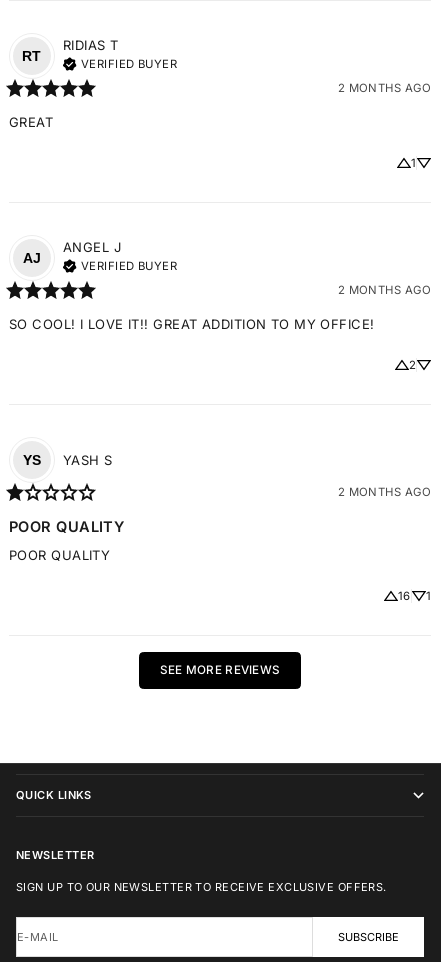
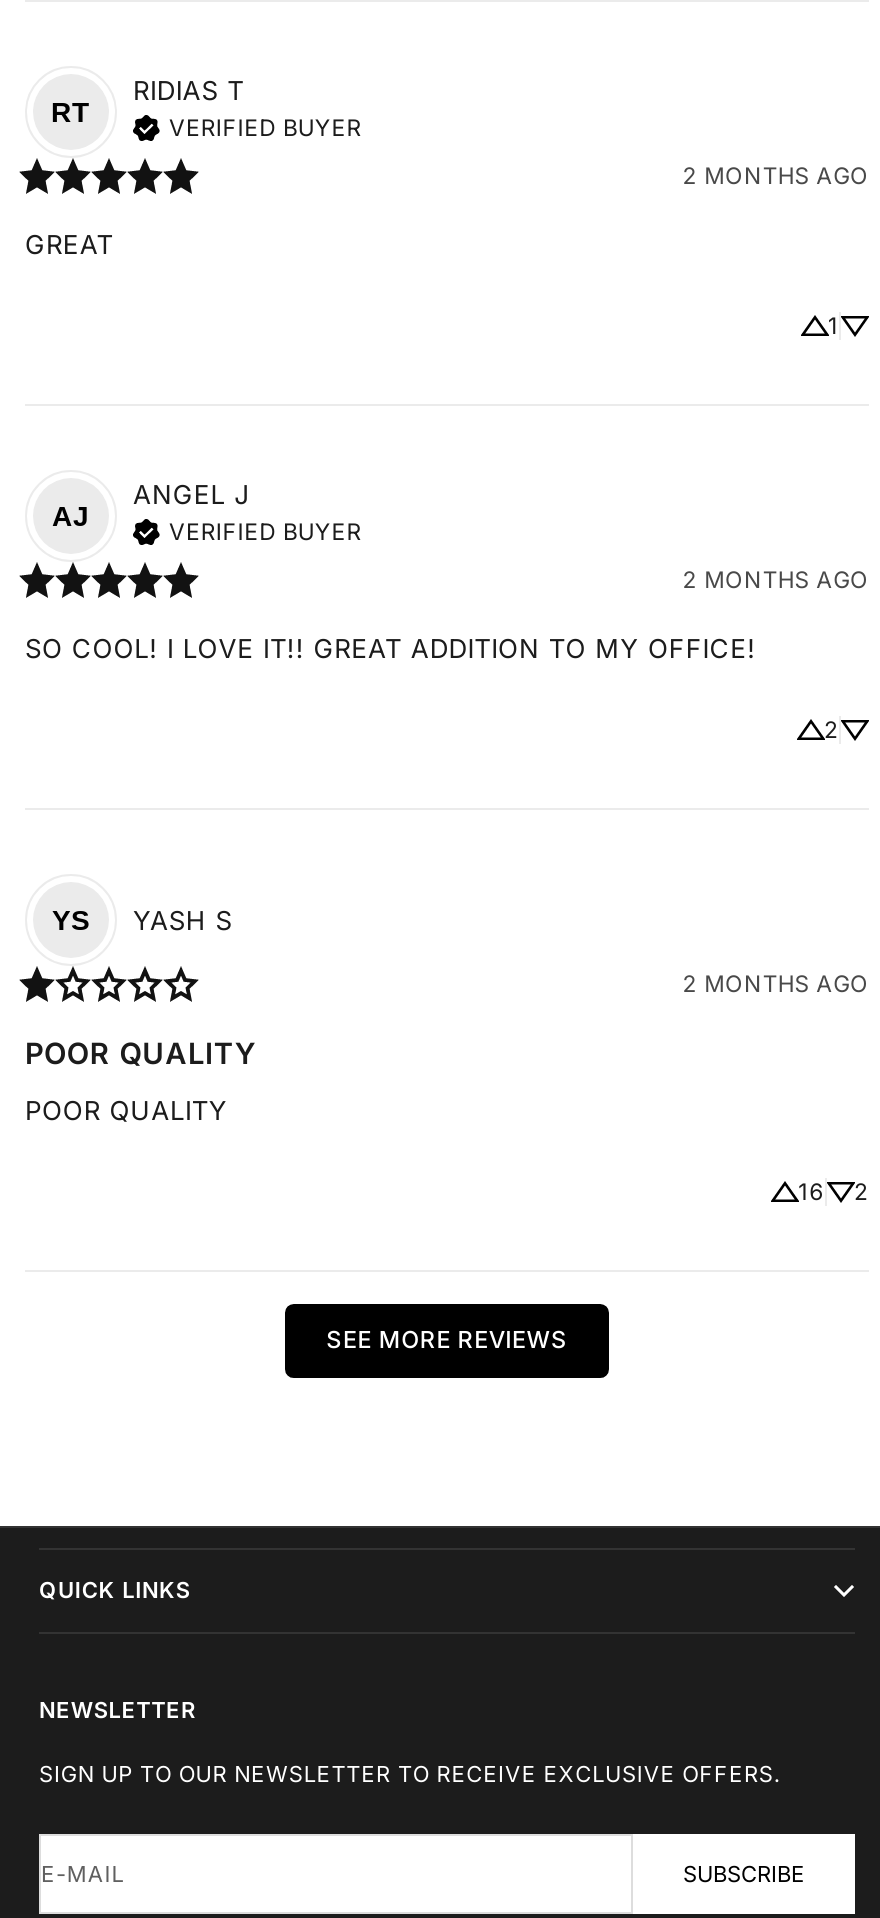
[398,589,431,603] 16 1 -> [798,1179,869,1207] 16 2

